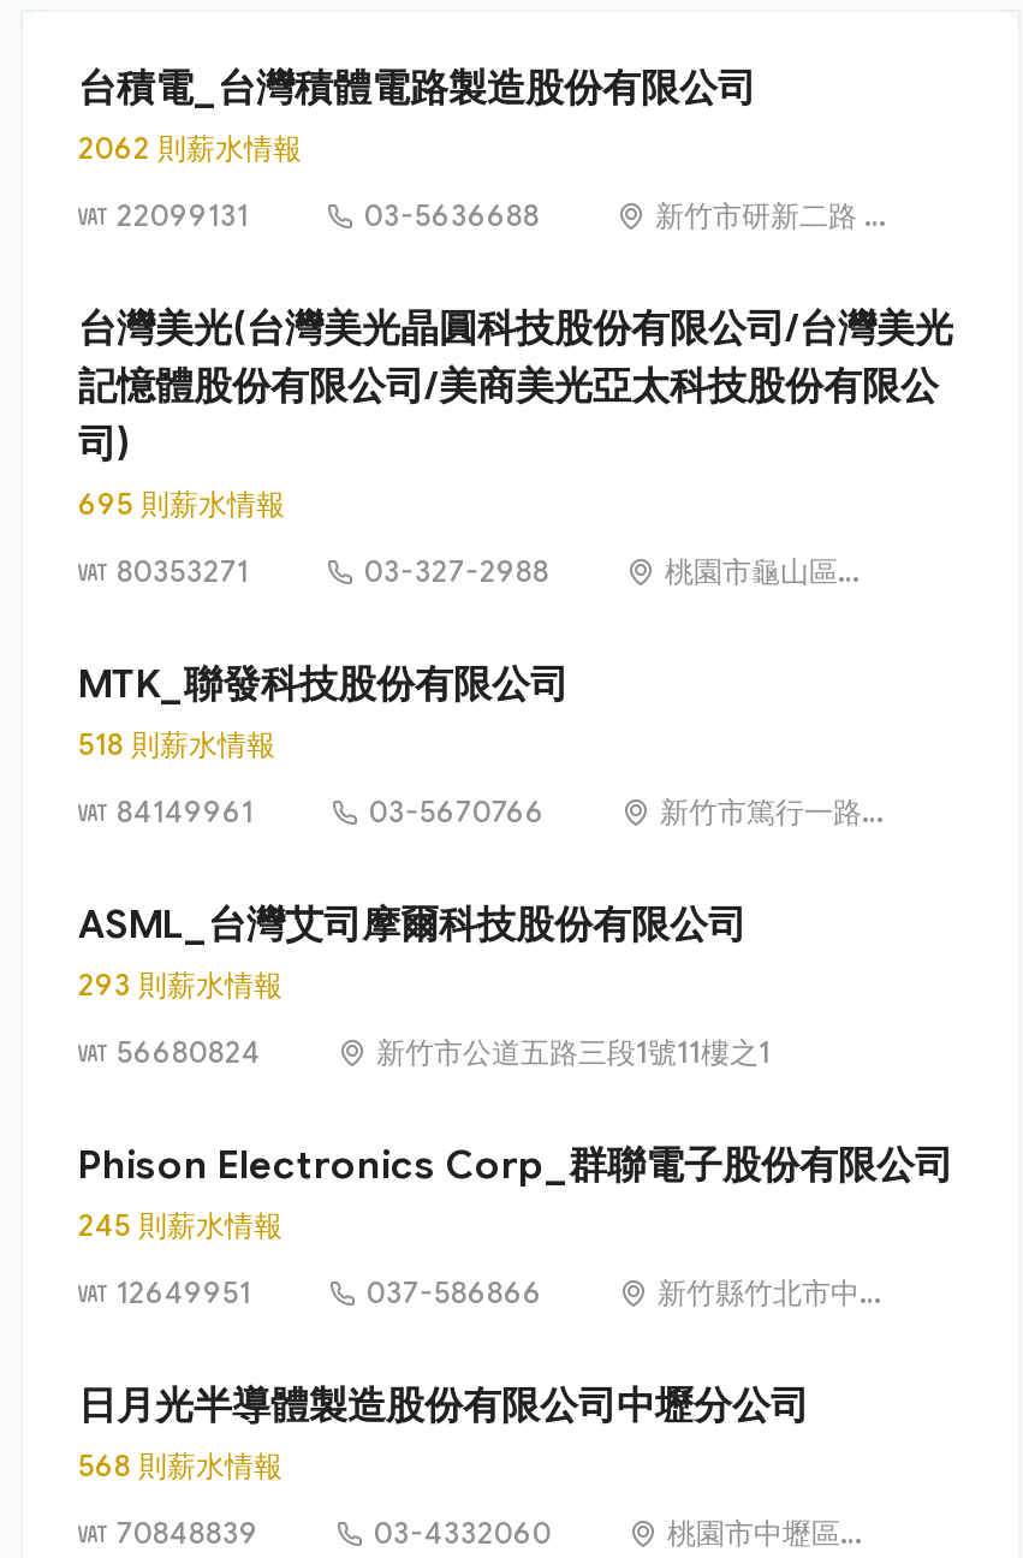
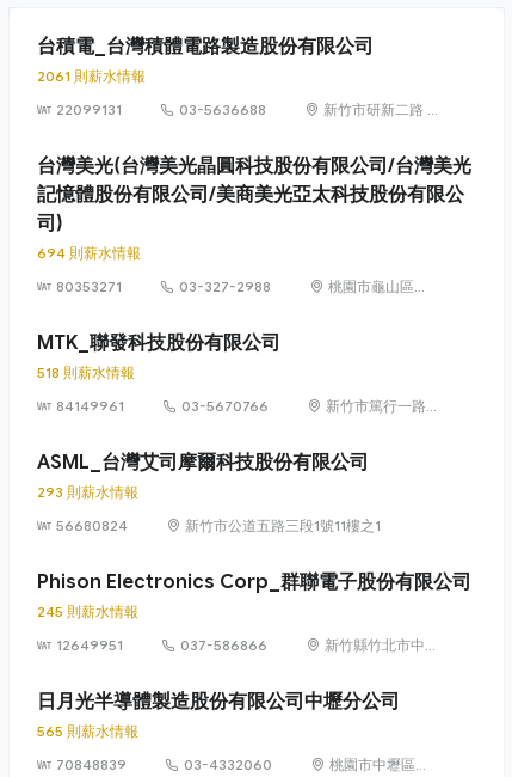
[78,130,302,166] 2062 則薪水情報 -> [37,67,146,85] 2061 則薪水情報
[78,486,285,522] 695 則薪水情報 -> [37,244,141,262] 694 則薪水情報
[78,1448,282,1484] 568 則薪水情報 -> [37,722,138,740] 565 則薪水情報

